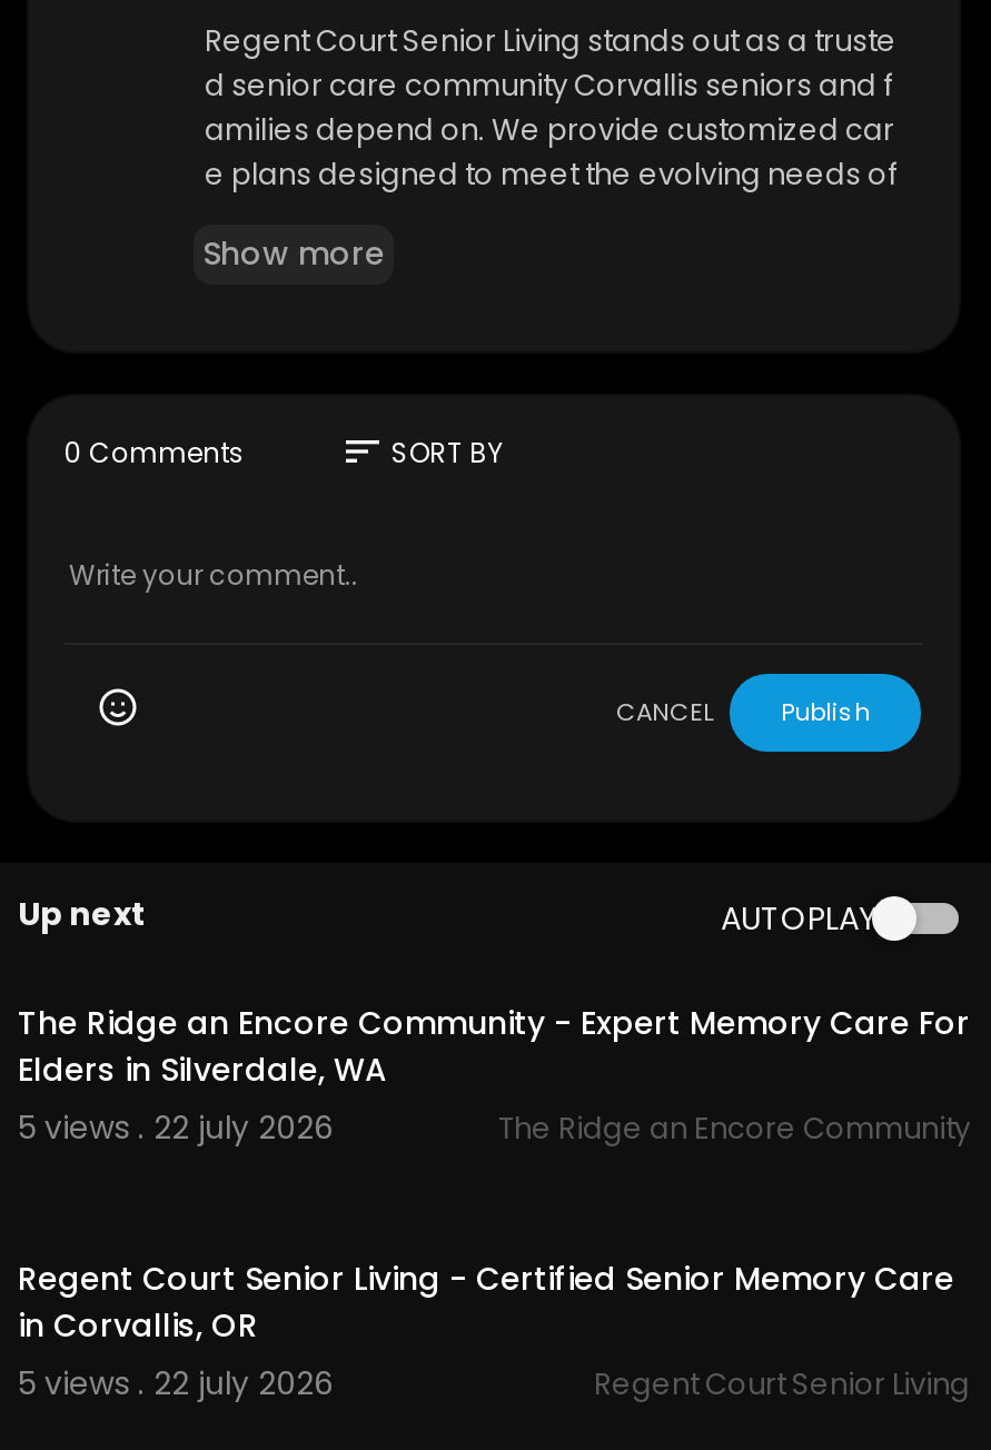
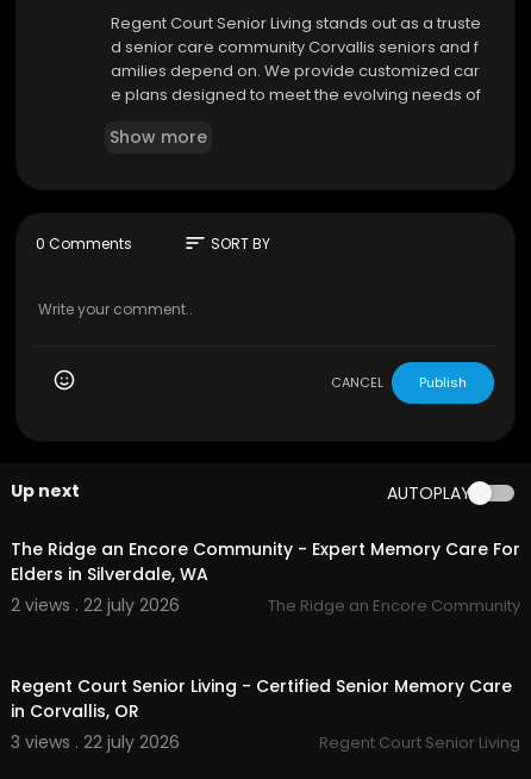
[18,1105,334,1150] 5 views . 22 july 2026 -> [11,593,180,617] 2 views . 22 july 2026
[18,1361,334,1406] 5 views . 22 july 2026 -> [11,730,180,754] 3 views . 22 july 2026

